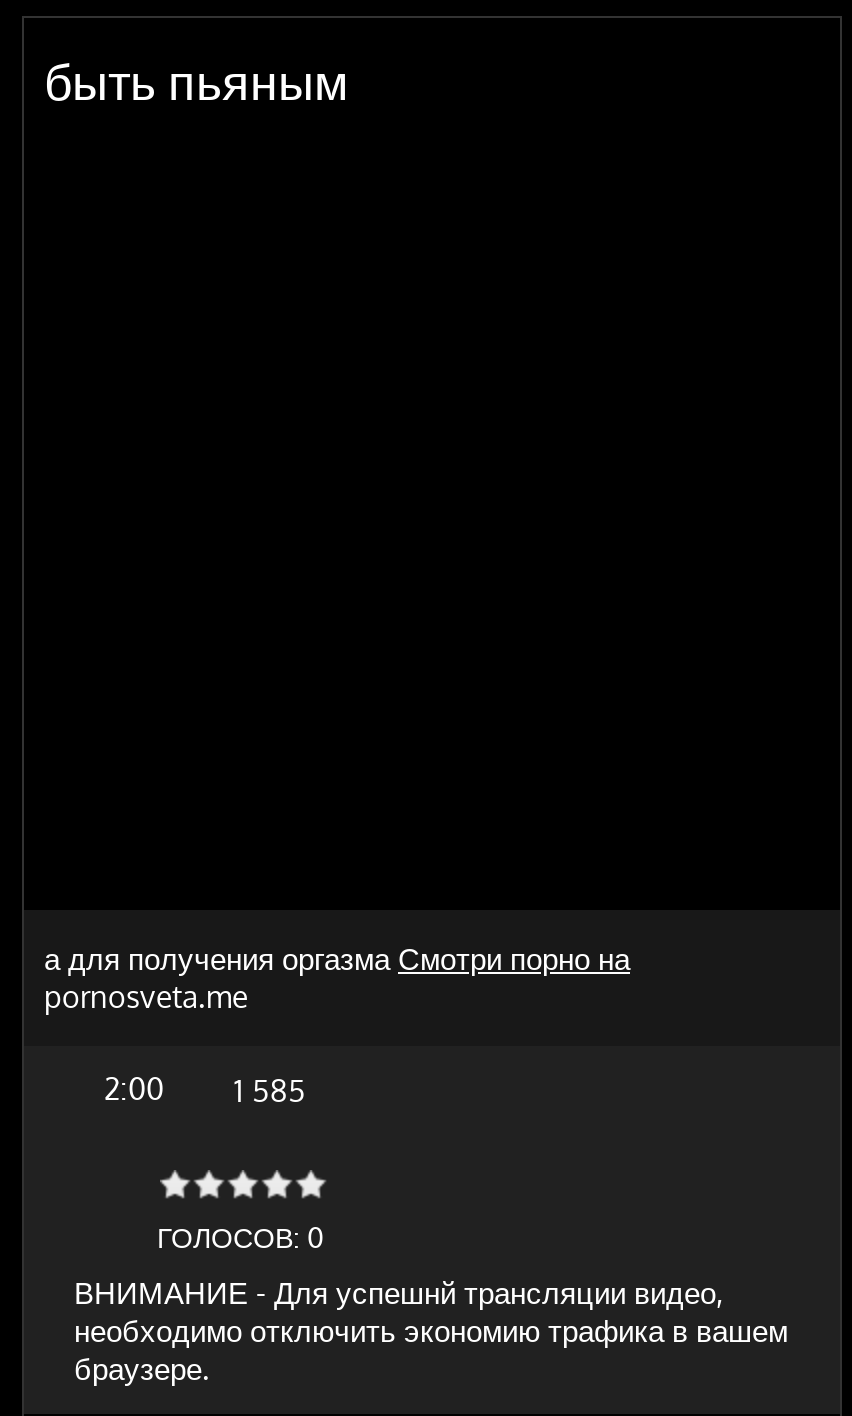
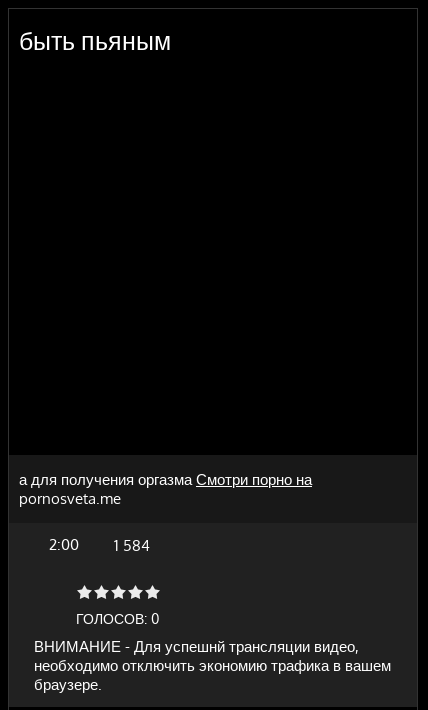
[104,1070,306,1110] 2:00 1 585 -> [49,535,150,555] 2:00 1 584

